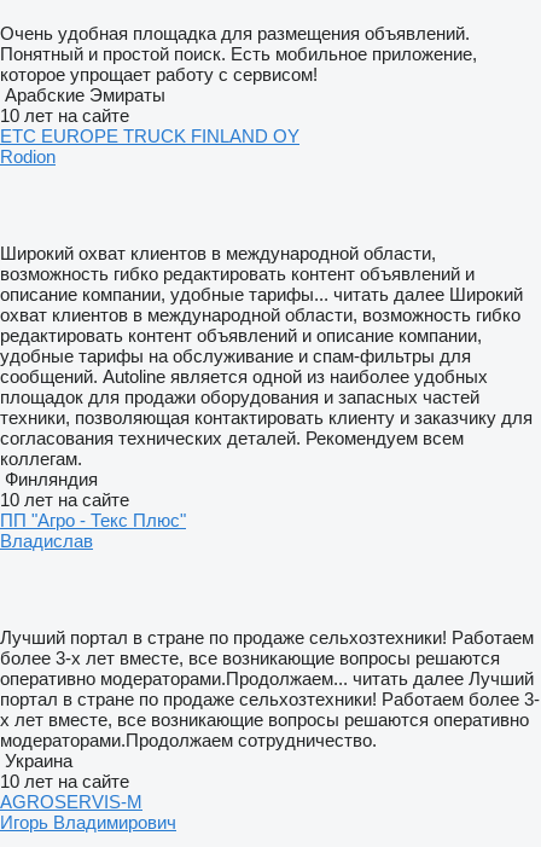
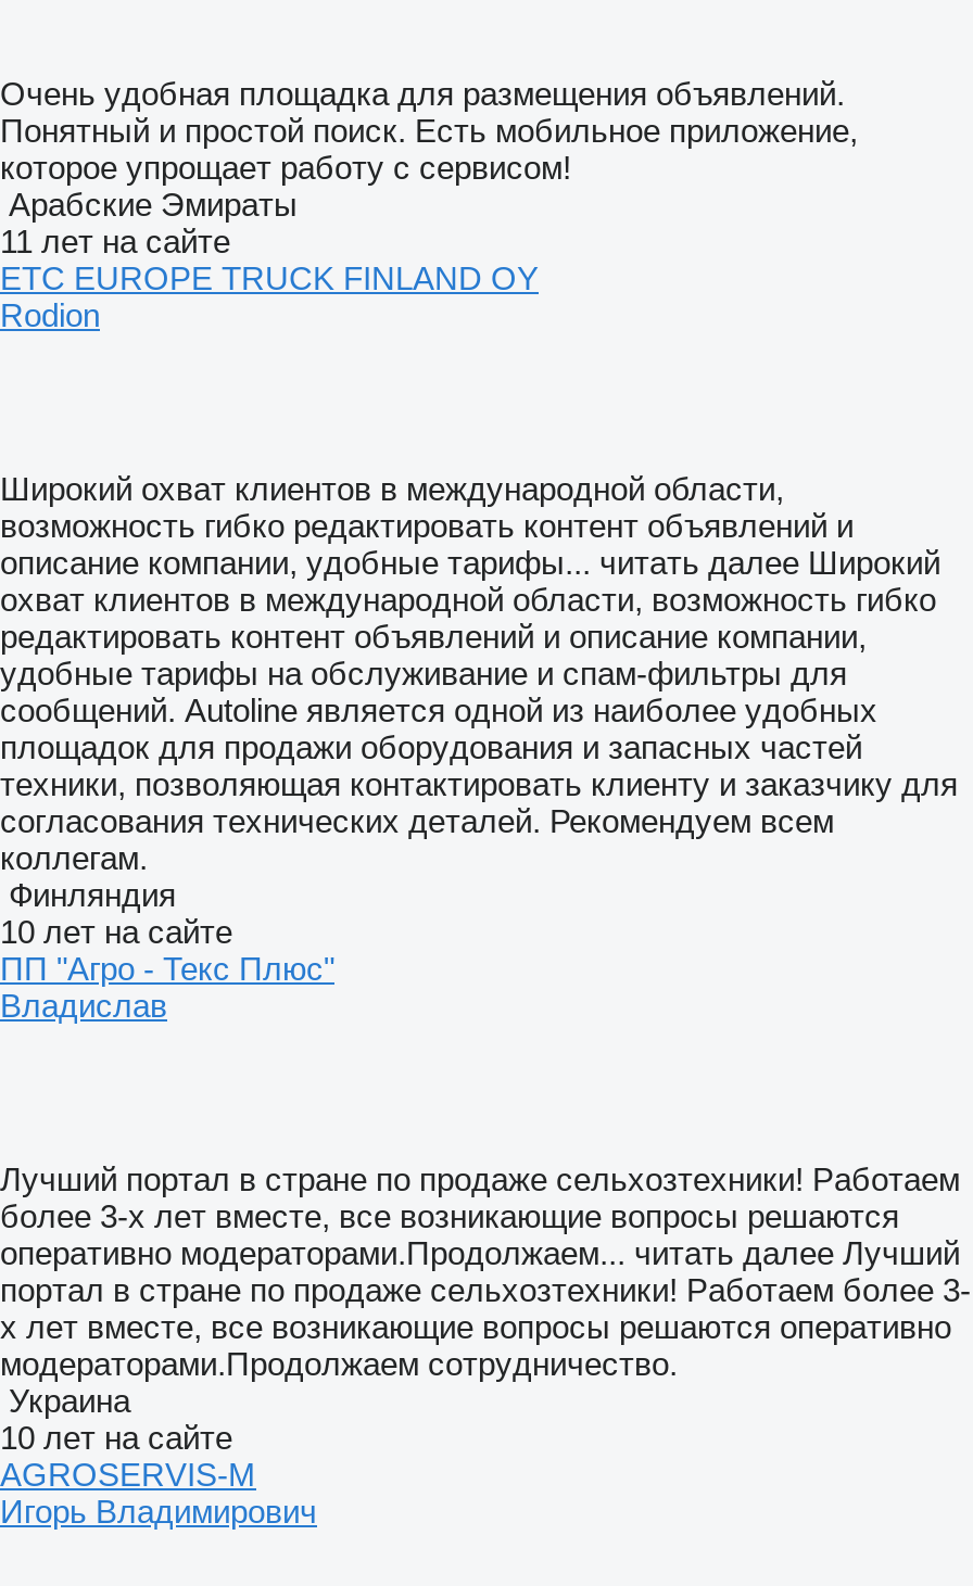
[0,105,129,125] 10 лет на сайте -> [0,222,230,259] 11 лет на сайте

